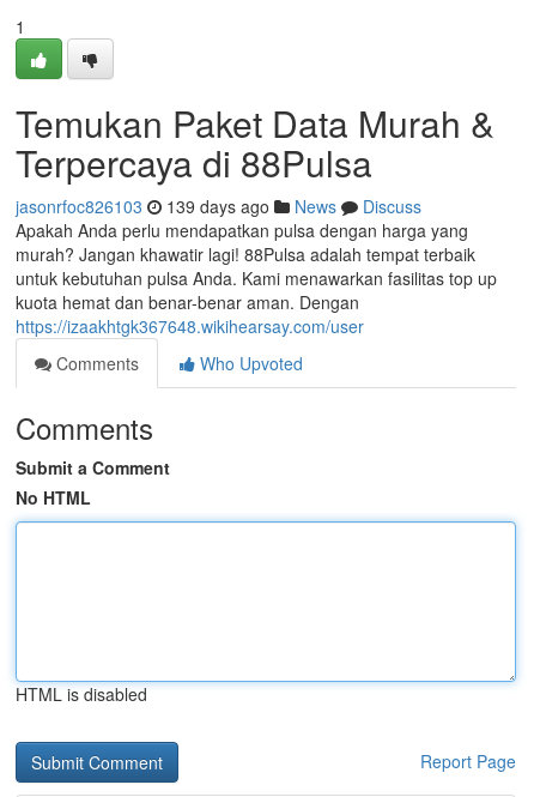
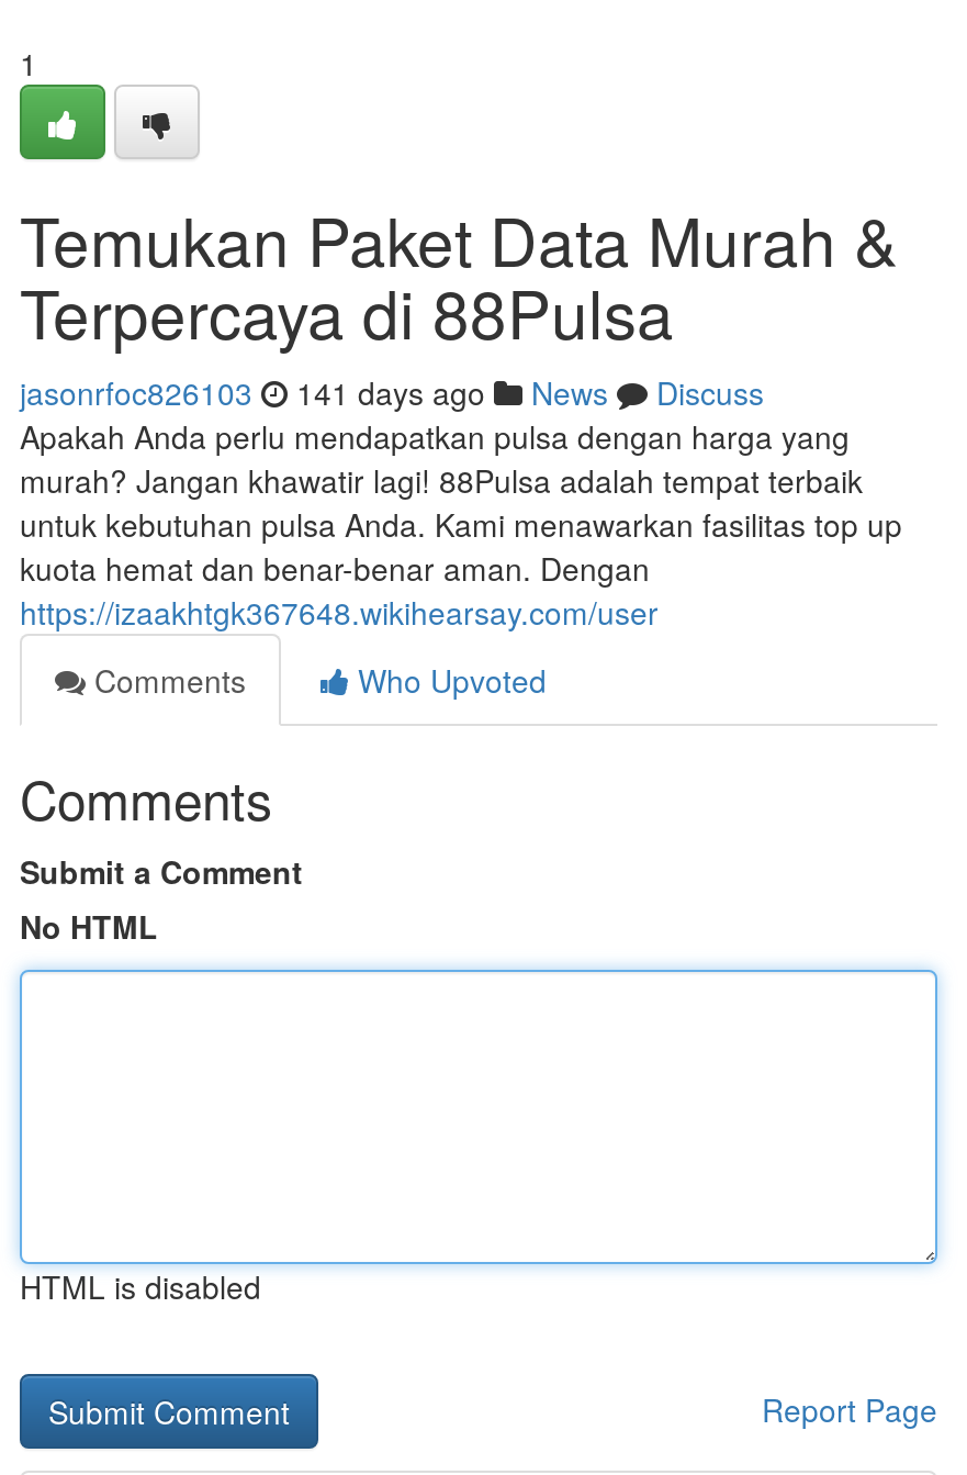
[16,194,421,218] jasonrfoc826103 139 days ago News Discuss -> [20,370,764,414] jasonrfoc826103 141 days ago News Discuss

